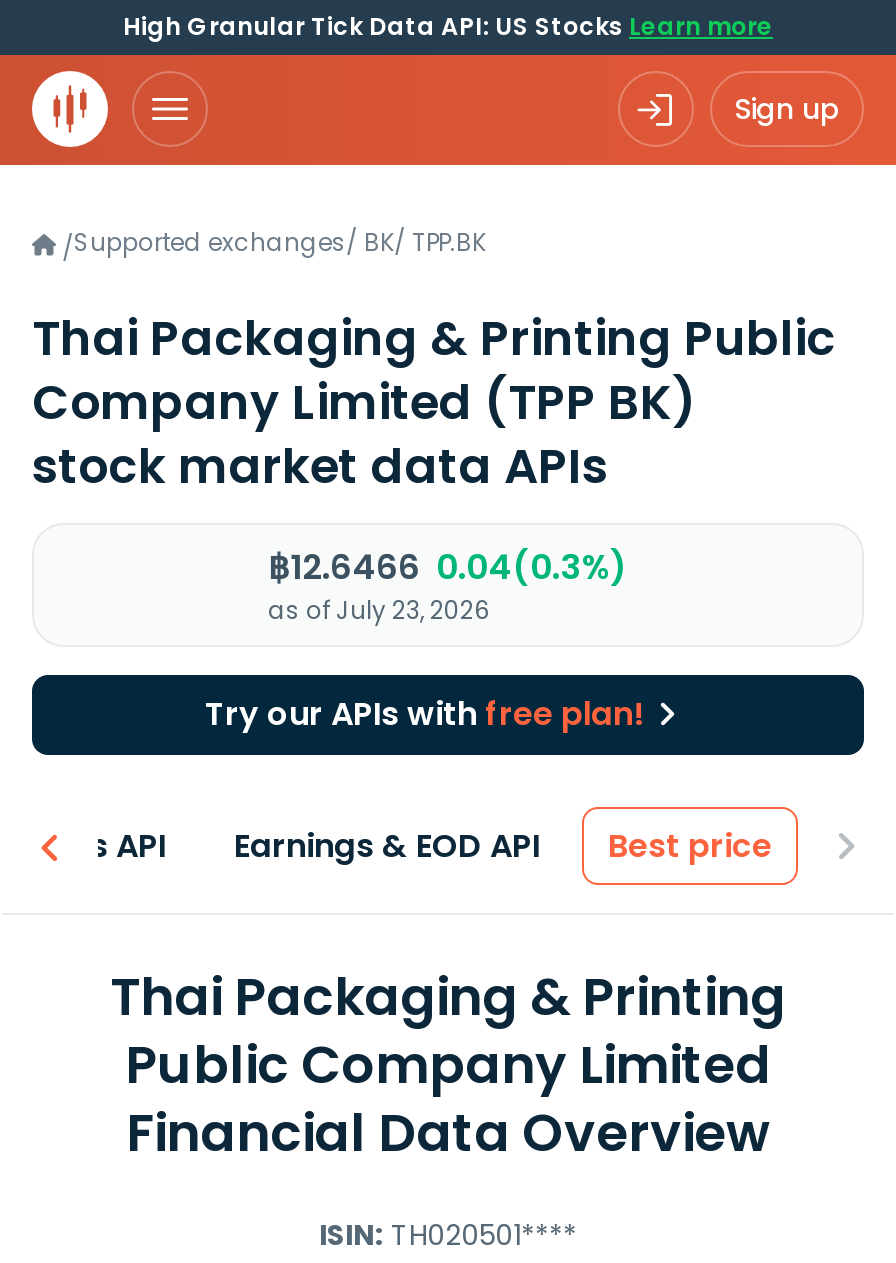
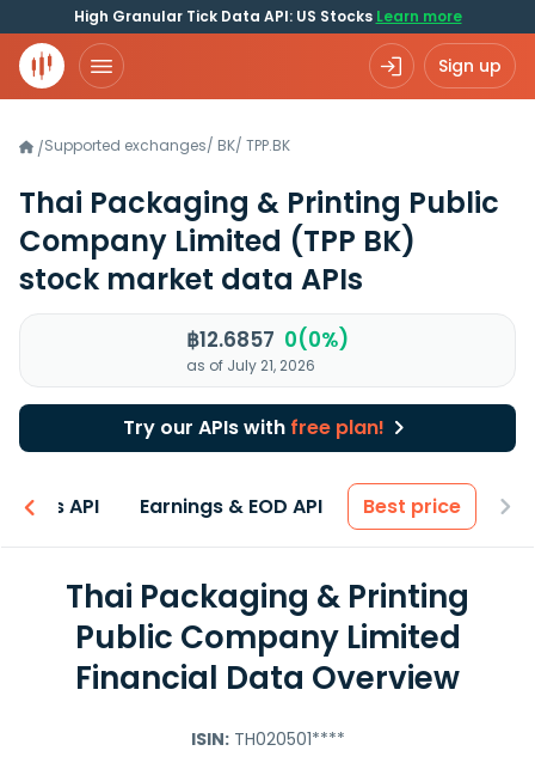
[268,543,628,591] ฿12.6466 0.04(0.3%) -> [186,325,349,354] ฿12.6857 0(0%)
[268,593,490,627] as of July 23, 2026 -> [186,355,315,376] as of July 21, 2026

